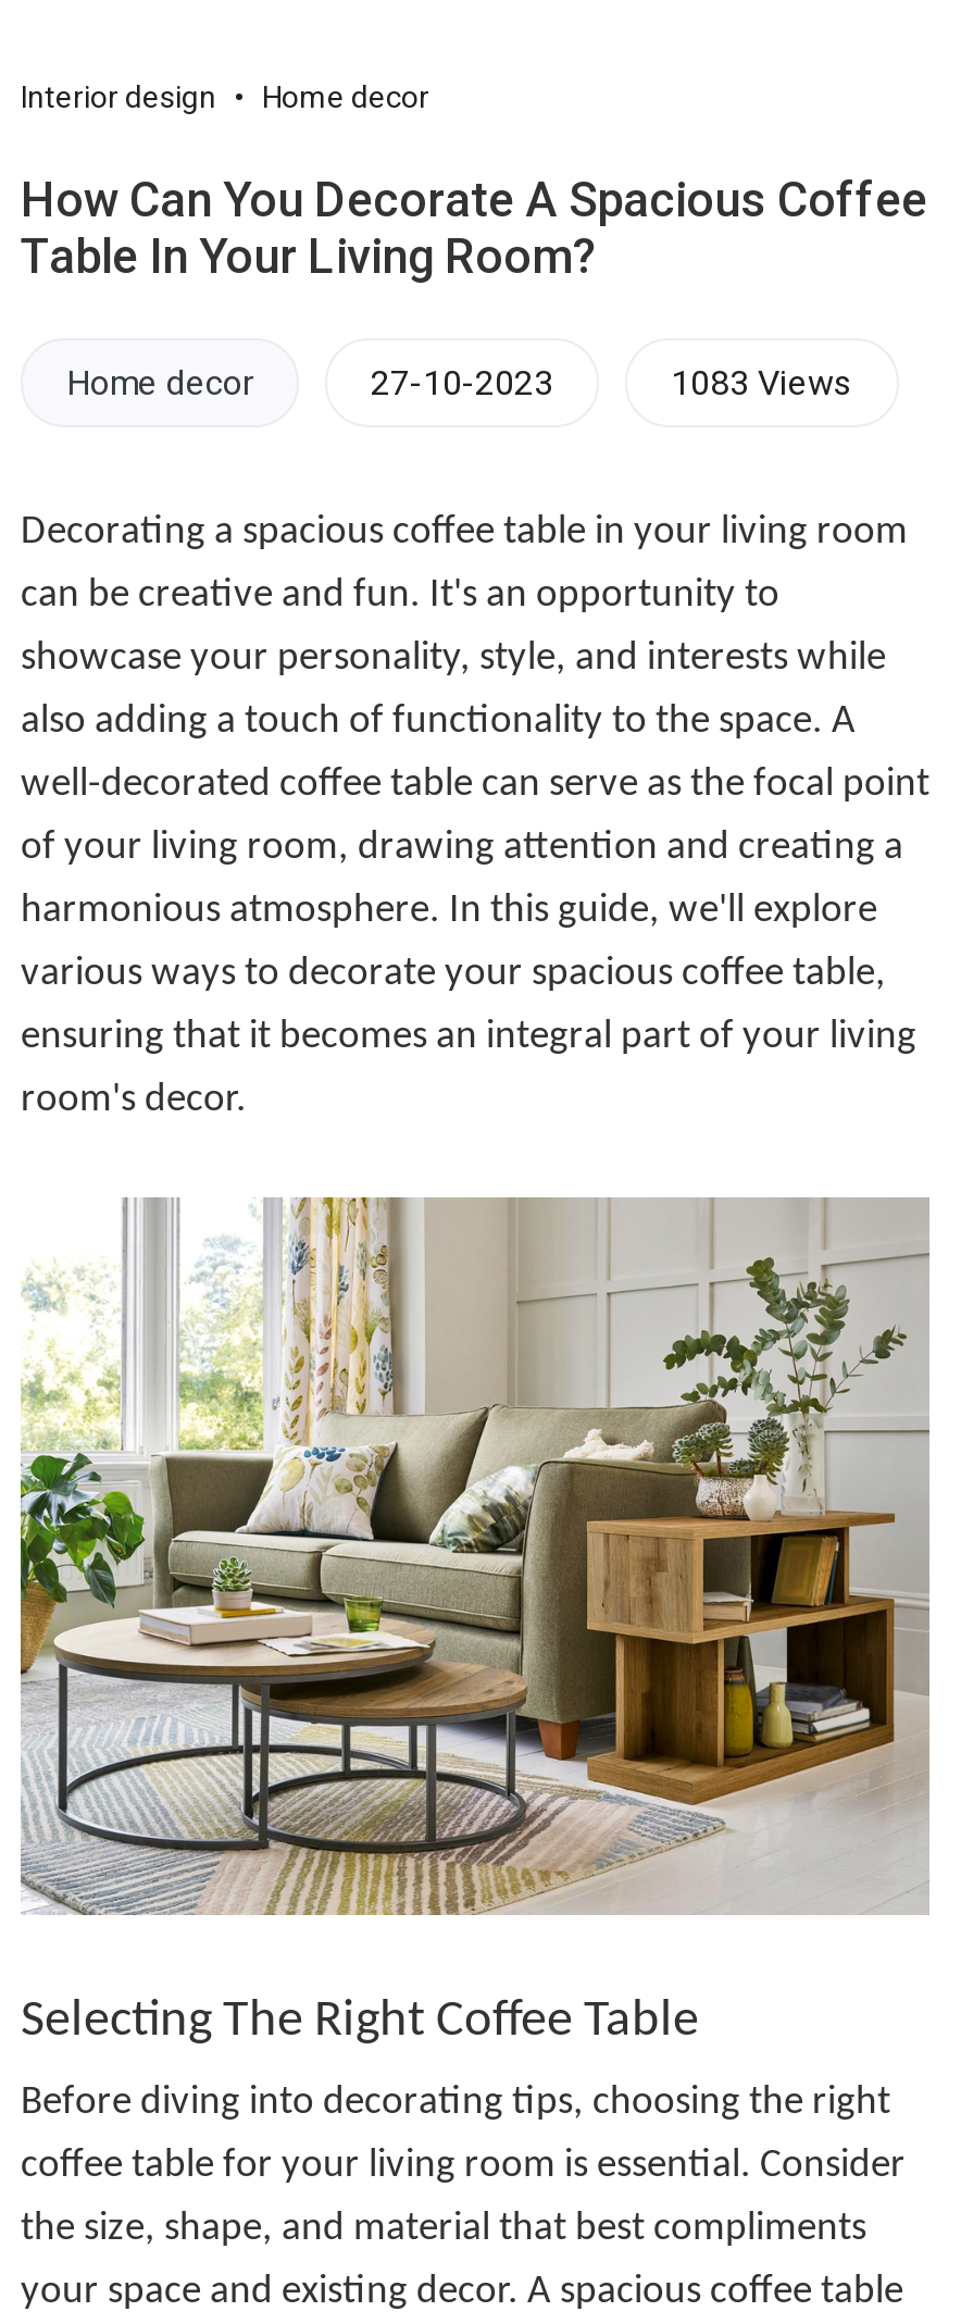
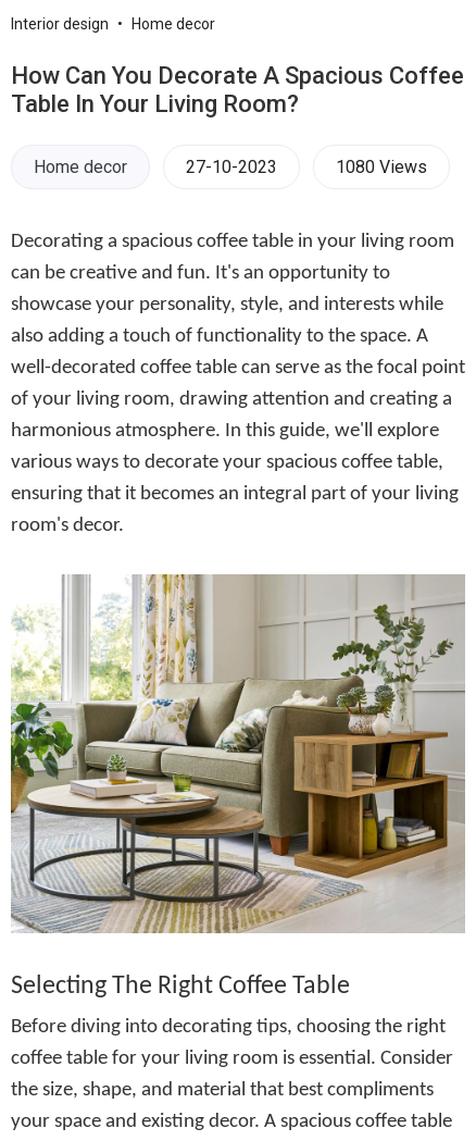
[671,362,853,403] 1083 Views -> [336,157,427,177] 1080 Views

